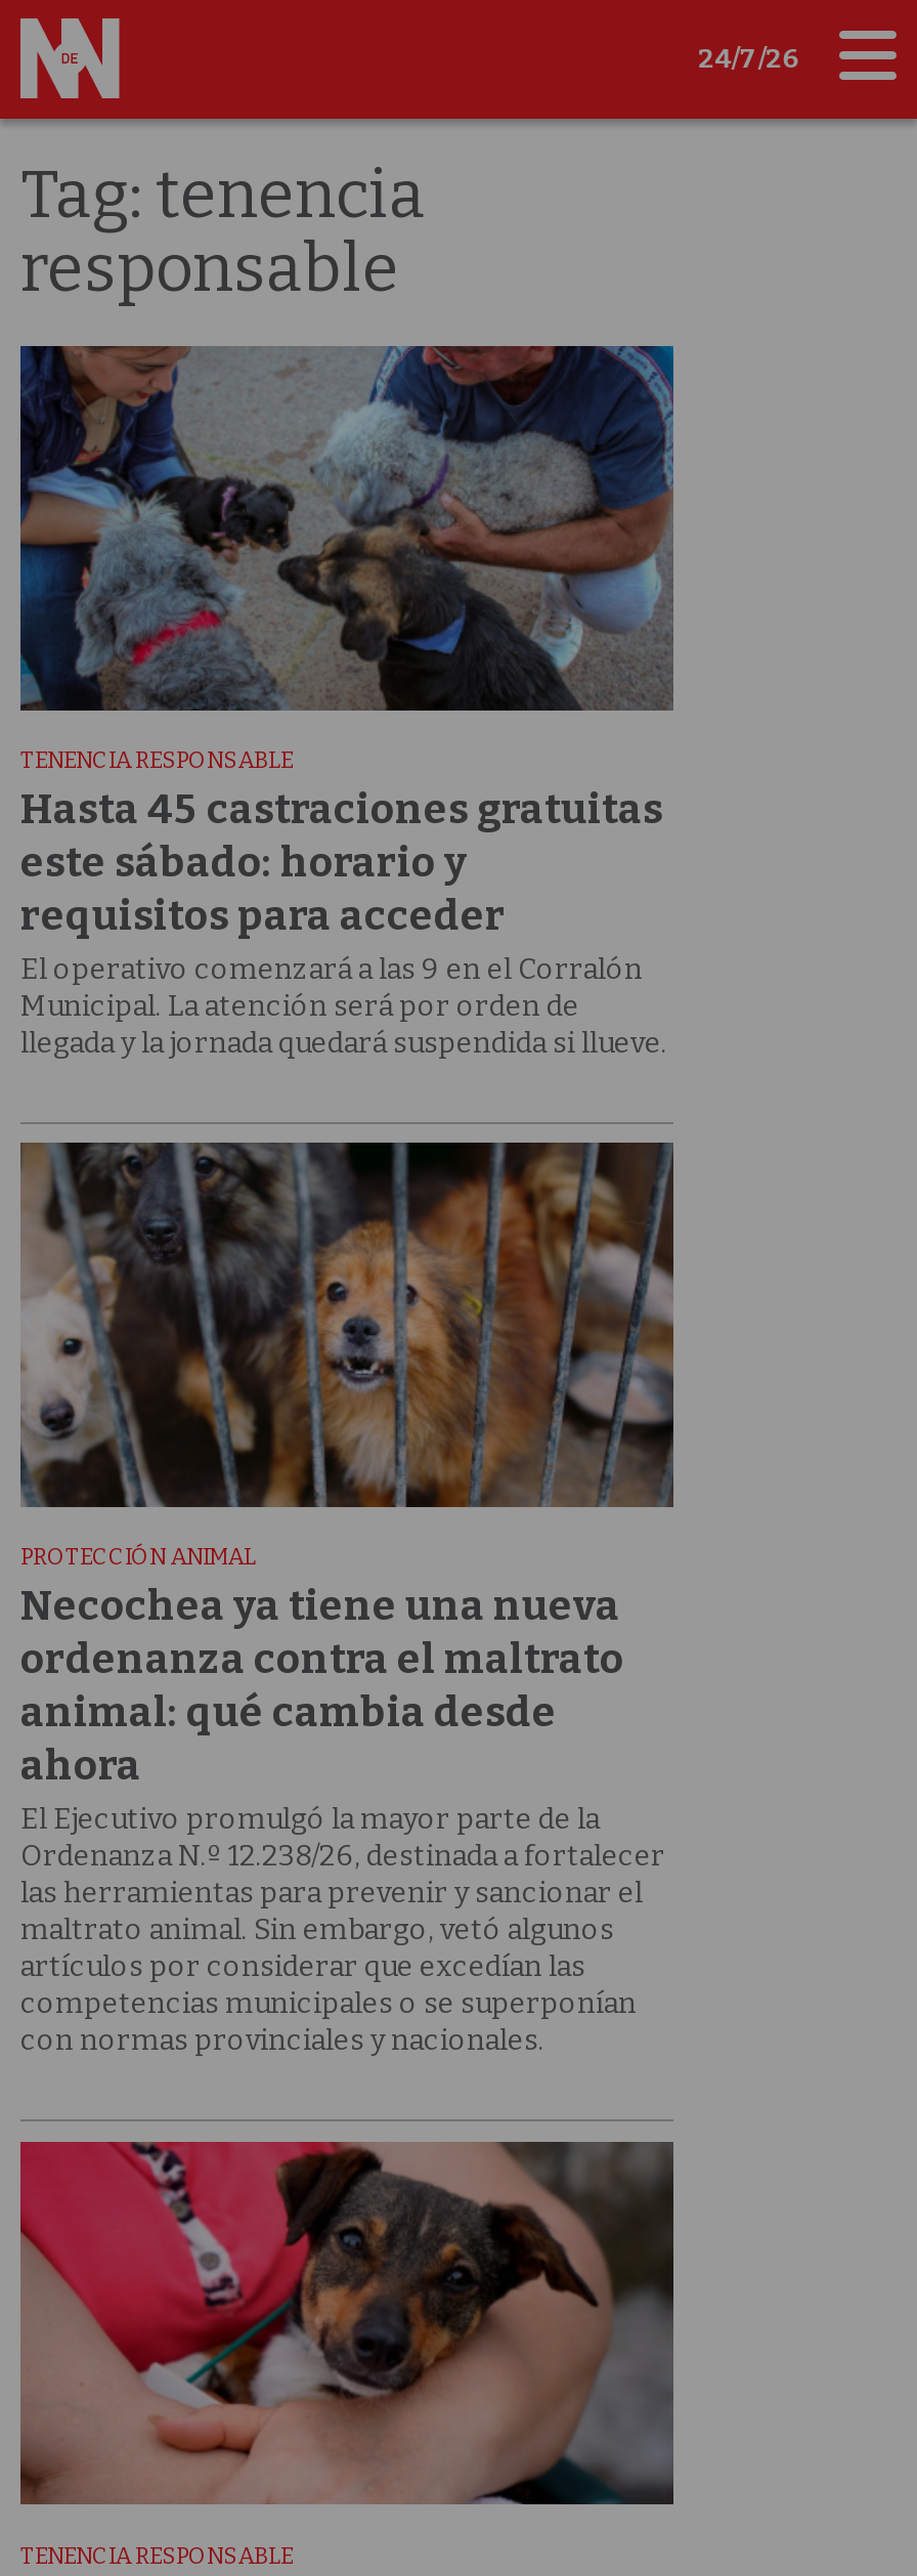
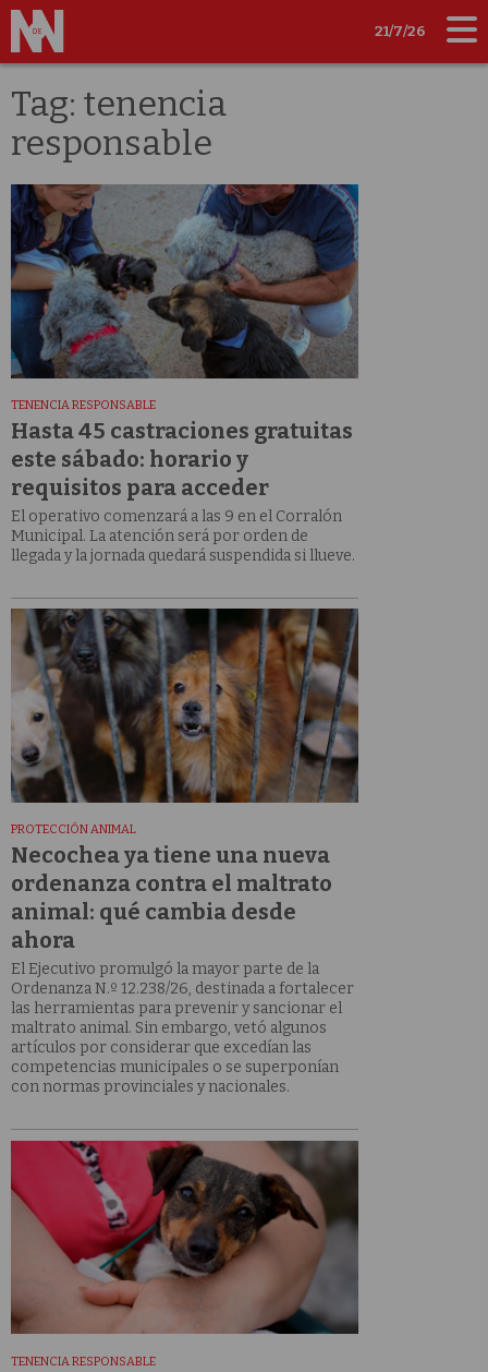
[699,42,799,73] 24/7/26 -> [375,22,425,39] 21/7/26

